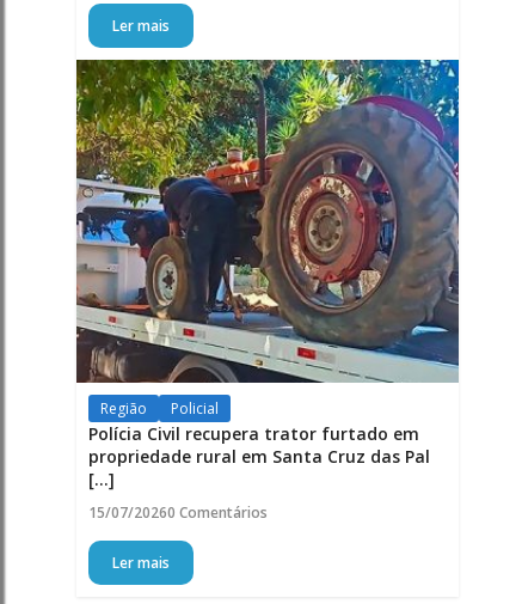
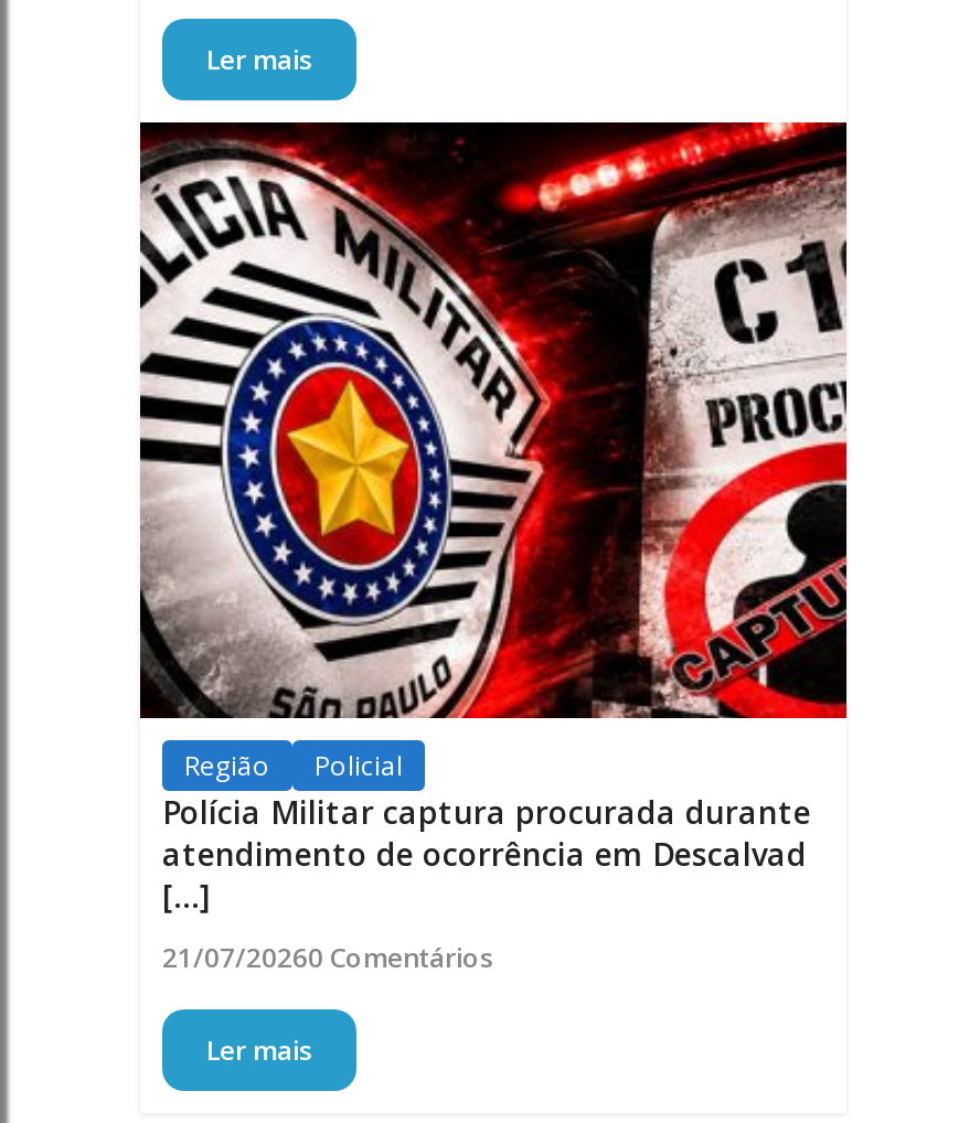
[75,59,460,468] [image] | Polícia Civil recupera trator furtado em | propriedade rural em Santa Cruz das Pal -> [138,120,849,875] [image] | Polícia Militar captura procurada durante | atendimento de ocorrência em Descalvad
[88,502,268,523] 15/07/20260 Comentários -> [162,939,493,976] 21/07/20260 Comentários

